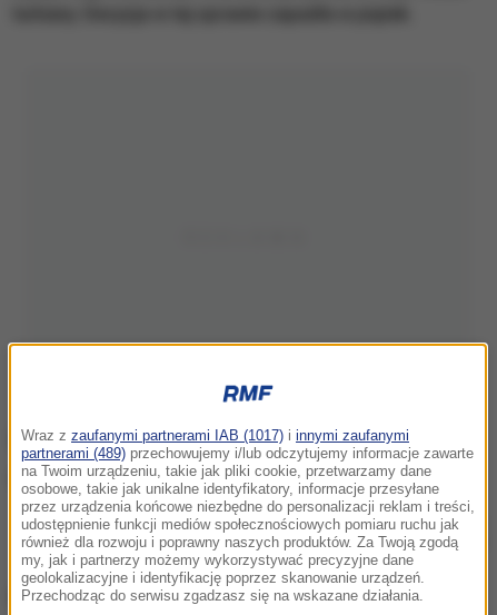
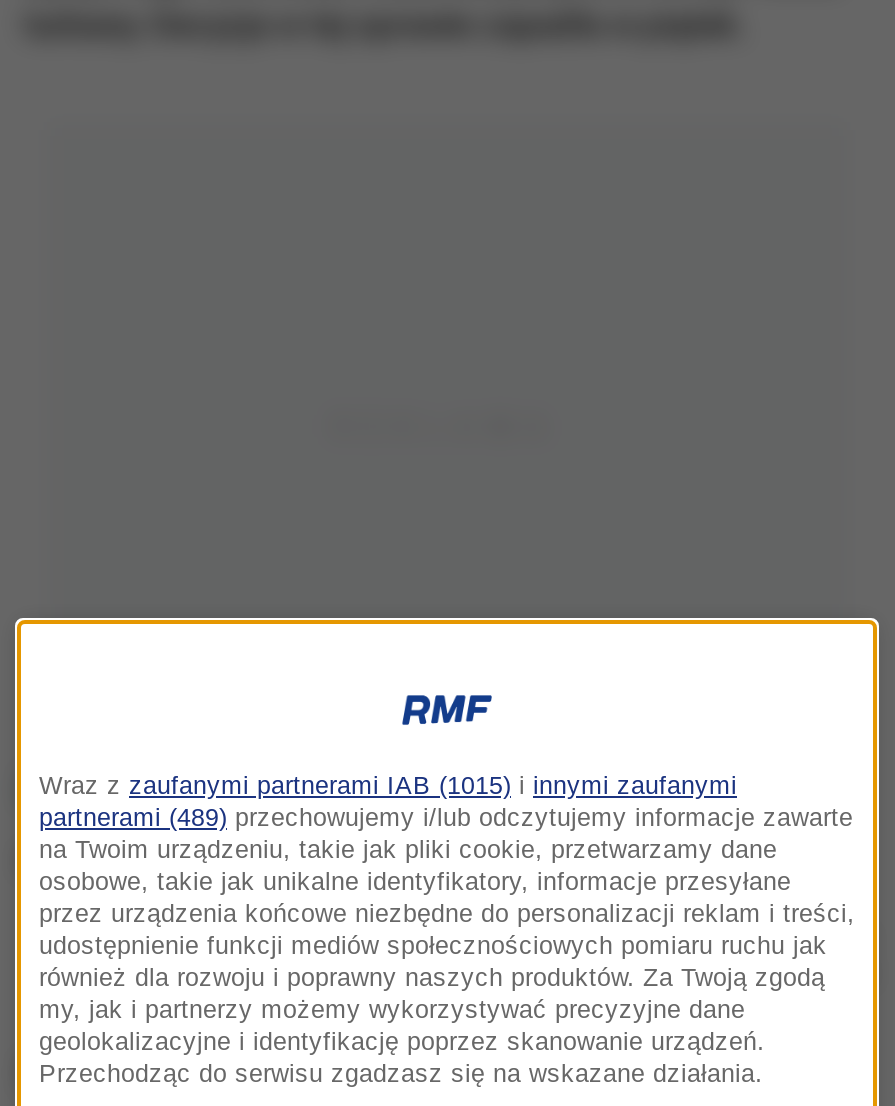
[21,428,409,444] Wraz z zaufanymi partnerami IAB (1017) i innymi zaufanymi -> [39,772,737,800] Wraz z zaufanymi partnerami IAB (1015) i innymi zaufanymi

